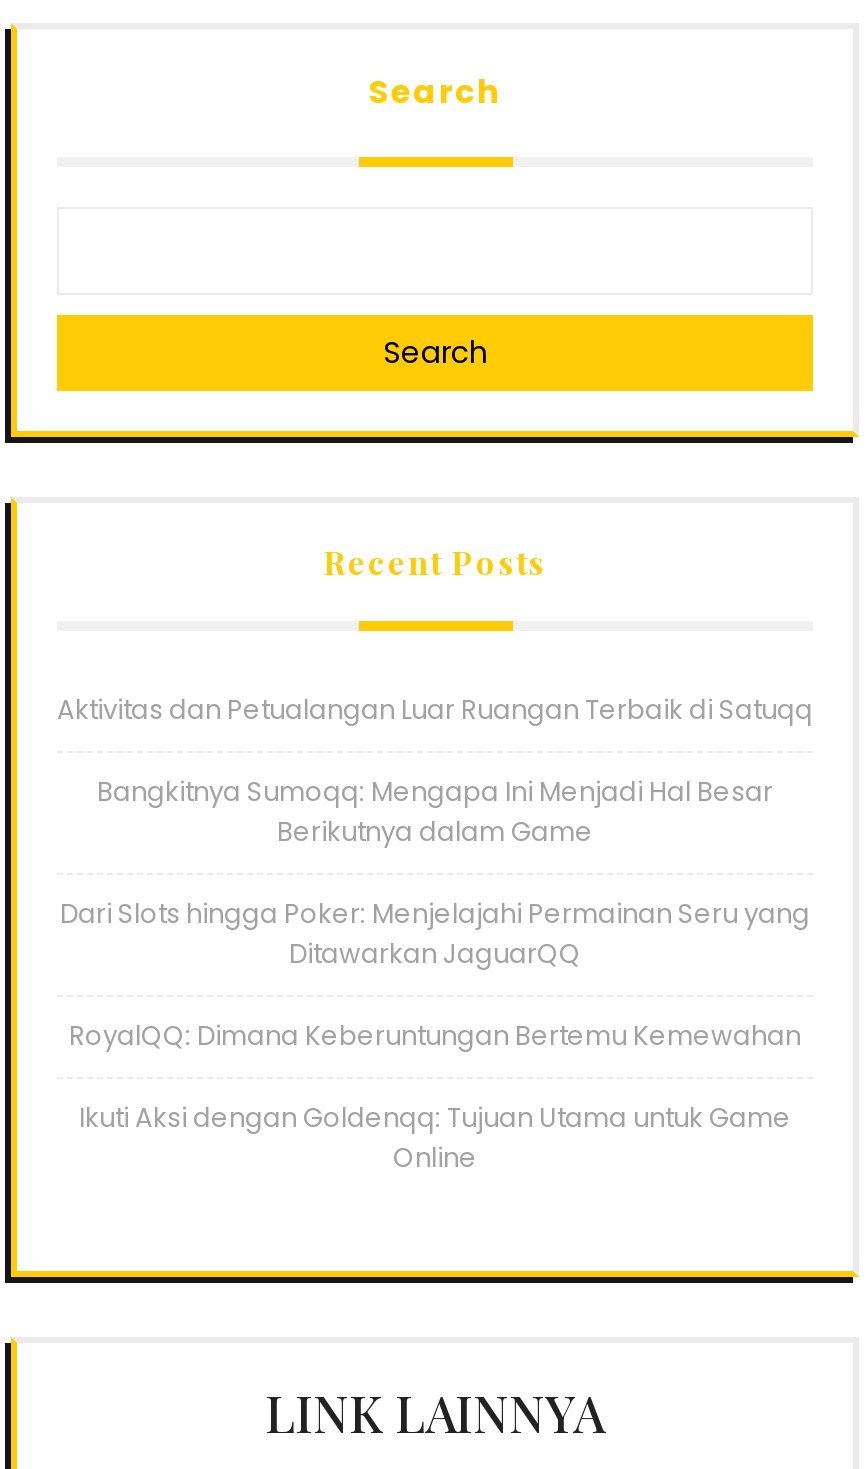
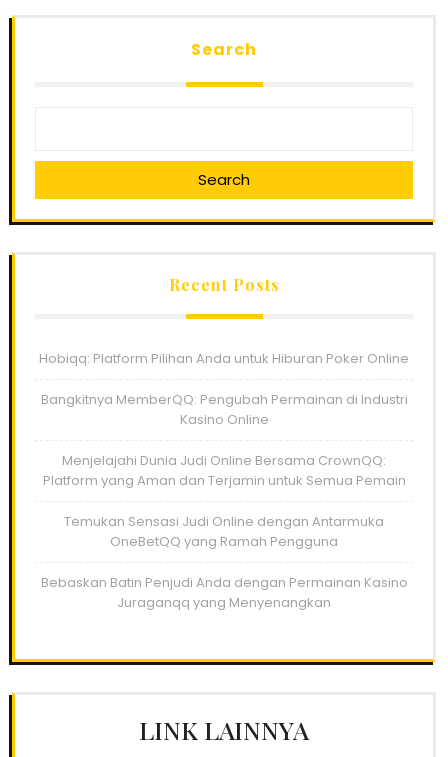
[57,691,813,729] Aktivitas dan Petualangan Luar Ruangan Terbaik di Satuqq -> [39,349,409,368] Hobiqq: Platform Pilihan Anda untuk Hiburan Poker Online
[97,773,773,851] Bangkitnya Sumoqq: Mengapa Ini Menjadi Hal Besar | Berikutnya dalam Game -> [40,390,407,429] Bangkitnya MemberQQ: Pengubah Permainan di Industri | Kasino Online
[60,895,810,973] Dari Slots hingga Poker: Menjelajahi Permainan Seru yang | Ditawarkan JaguarQQ -> [42,451,405,490] Menjelajahi Dunia Judi Online Bersama CrownQQ: | Platform yang Aman dan Terjamin untuk Semua Pemain
[69,1017,801,1055] RoyalQQ: Dimana Keberuntungan Bertemu Kemewahan -> [64,512,384,551] Temukan Sensasi Judi Online dengan Antarmuka | OneBetQQ yang Ramah Pengguna
[79,1099,791,1177] Ikuti Aksi dengan Goldenqq: Tujuan Utama untuk Game | Online -> [40,573,407,612] Bebaskan Batin Penjudi Anda dengan Permainan Kasino | Juraganqq yang Menyenangkan

